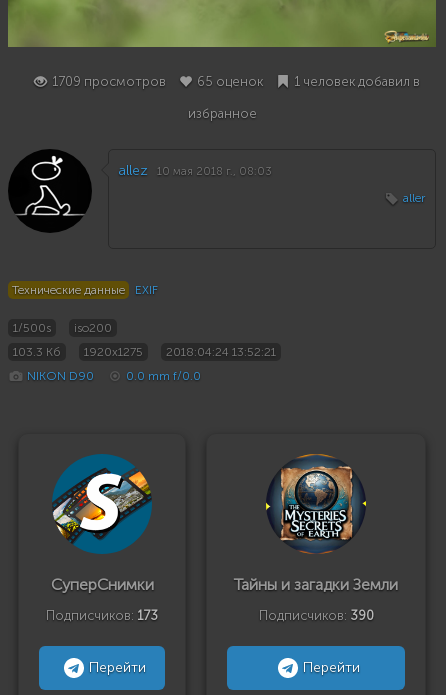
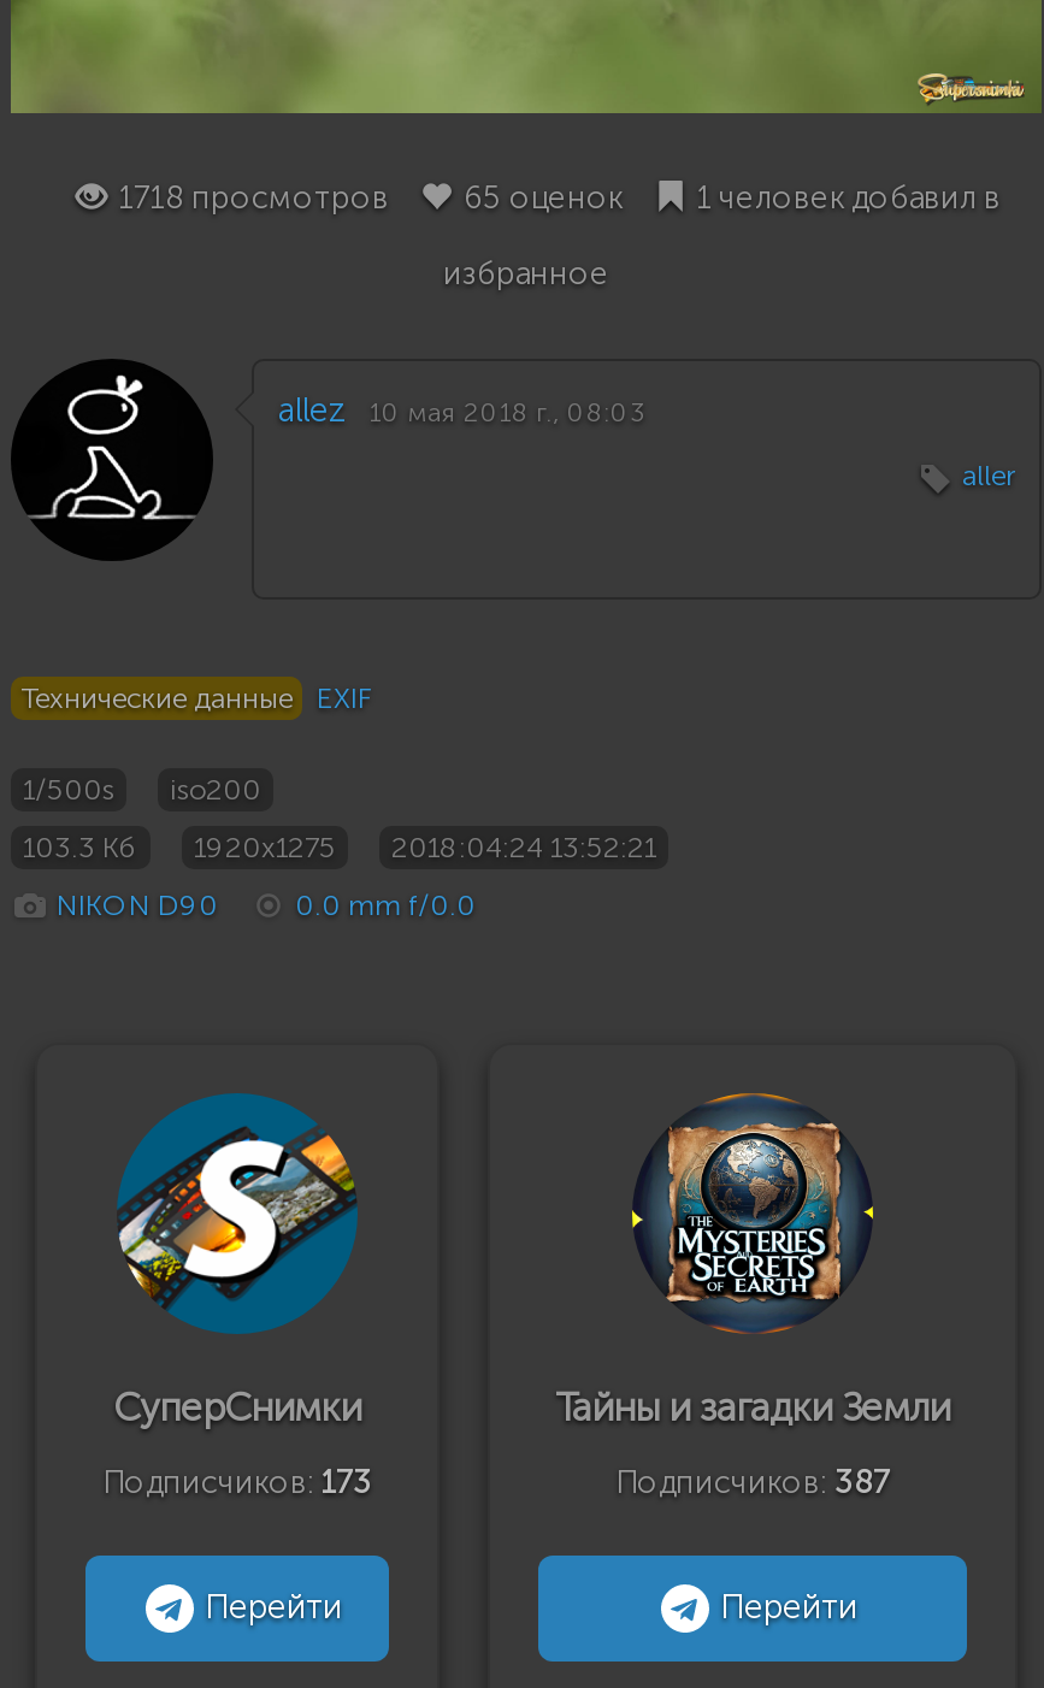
[52,74,420,89] 1709 просмотров 65 оценок 1 человек добавил в -> [119,179,1001,215] 1718 просмотров 65 оценок 1 человек добавил в
[258,608,373,623] Подписчиков: 390 -> [615,1464,890,1500] Подписчиков: 387

